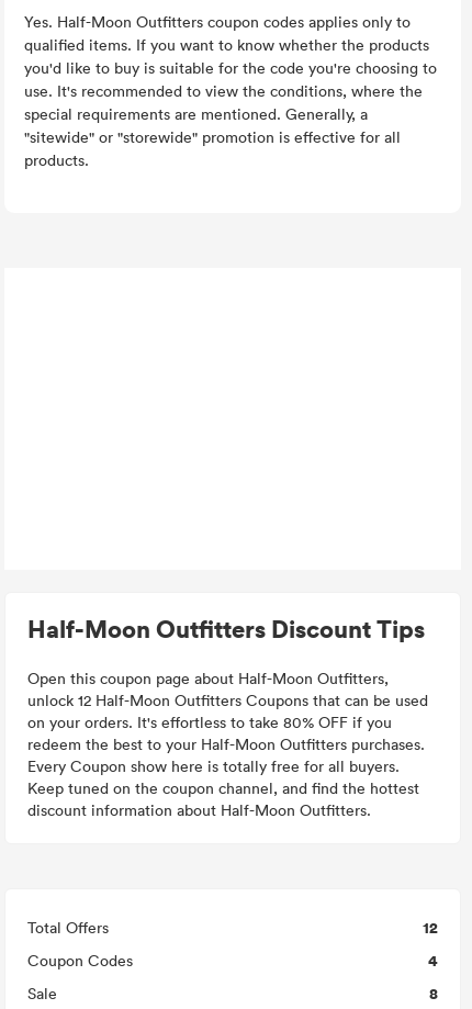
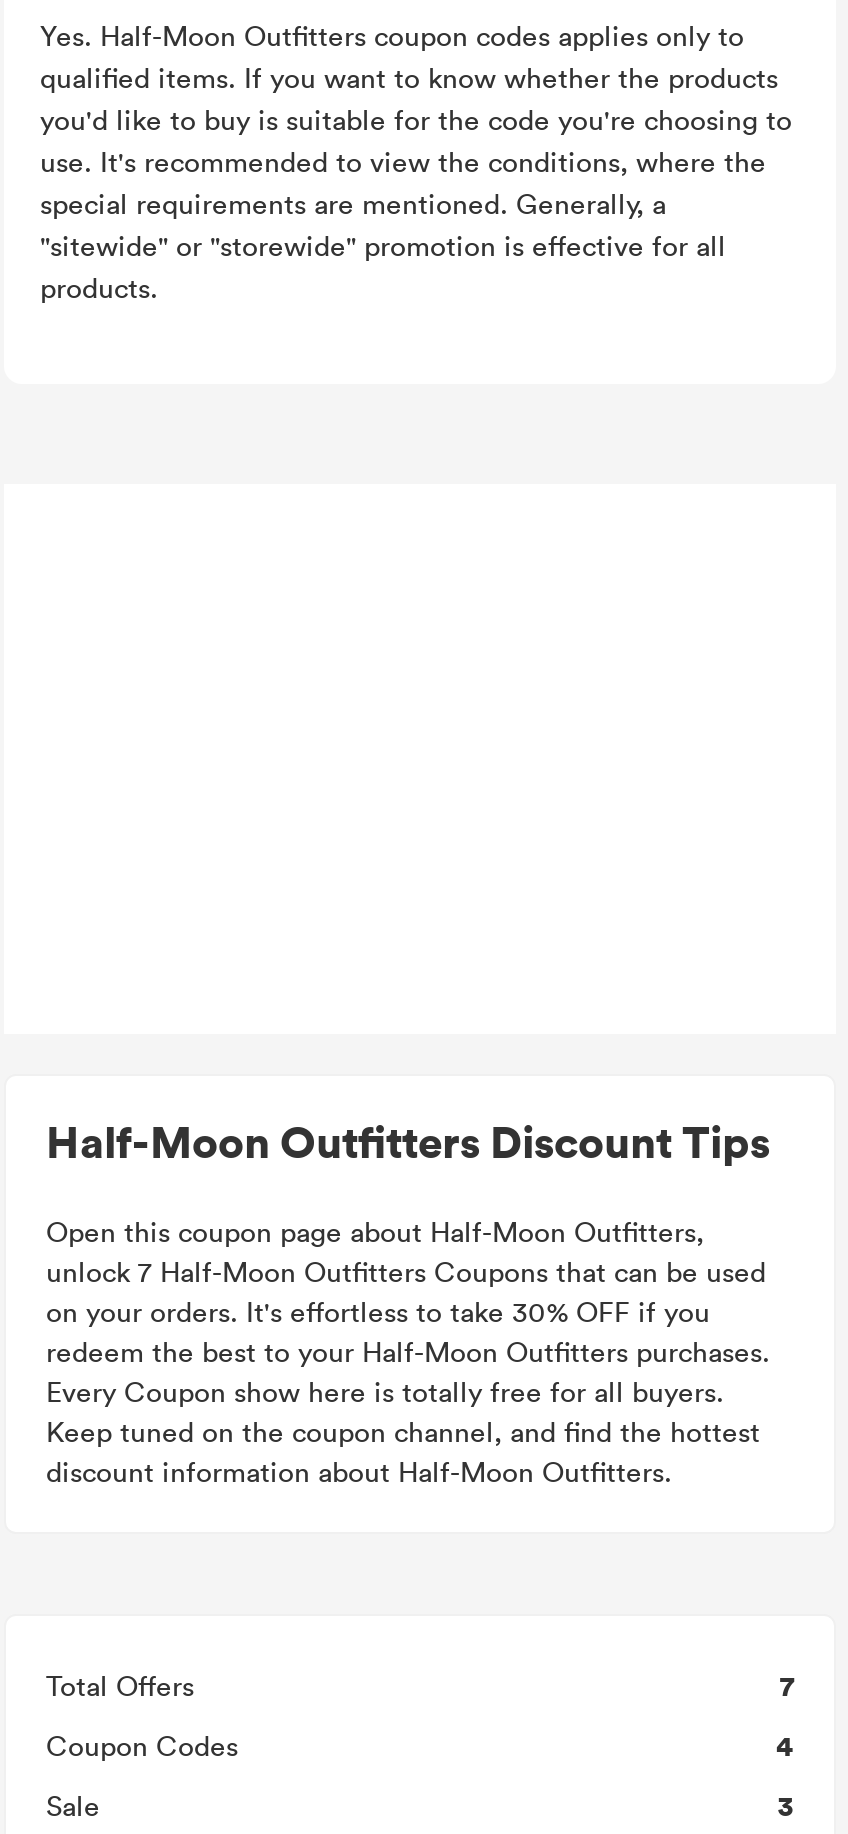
[27,690,428,710] unlock 12 Half-Moon Outfitters Coupons that can be used -> [46,1252,766,1290] unlock 7 Half-Moon Outfitters Coupons that can be used
[27,711,392,732] on your orders. It's effortless to take 80% OFF if you -> [46,1292,710,1330] on your orders. It's effortless to take 30% OFF if you
[423,916,438,939] 12 -> [780,1664,794,1706] 7
[429,982,438,1005] 8 -> [778,1784,794,1826] 3

